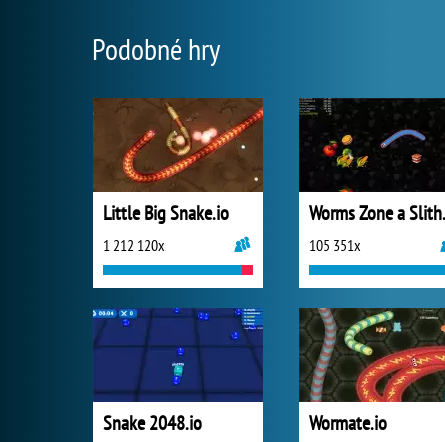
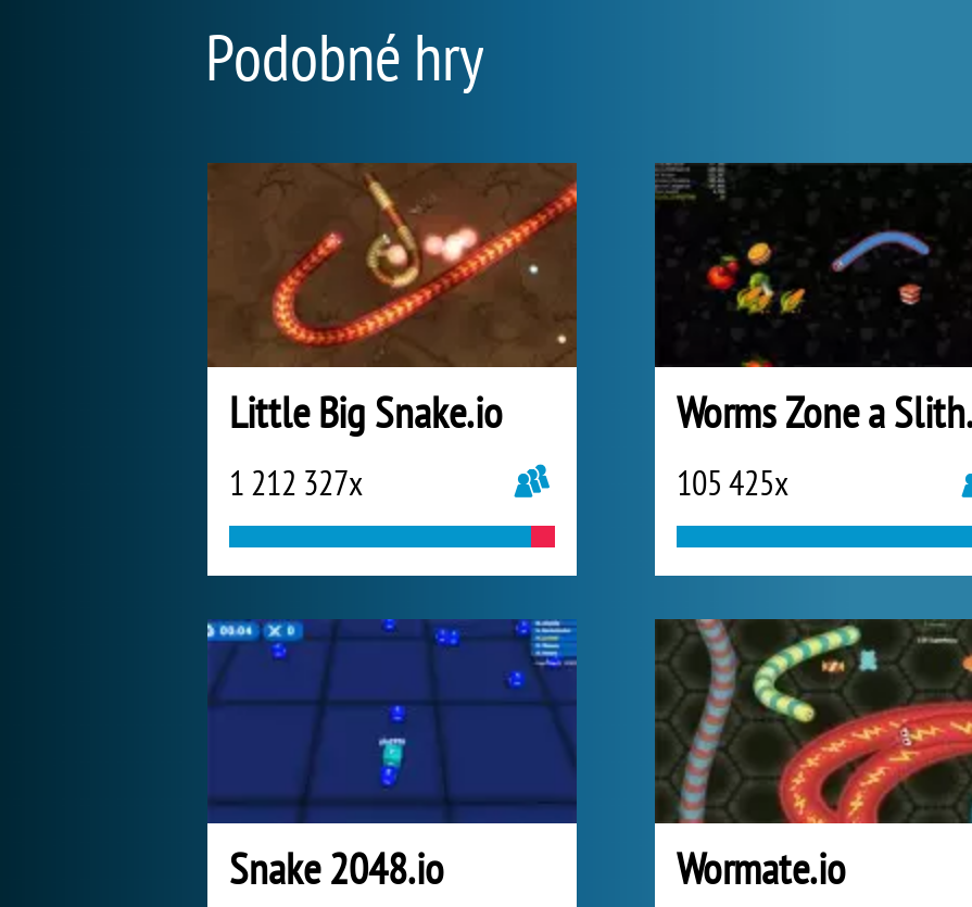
[103,235,165,255] 1 212 120x -> [229,461,364,504] 1 212 327x
[309,235,361,255] 105 351x -> [677,461,790,504] 105 425x

